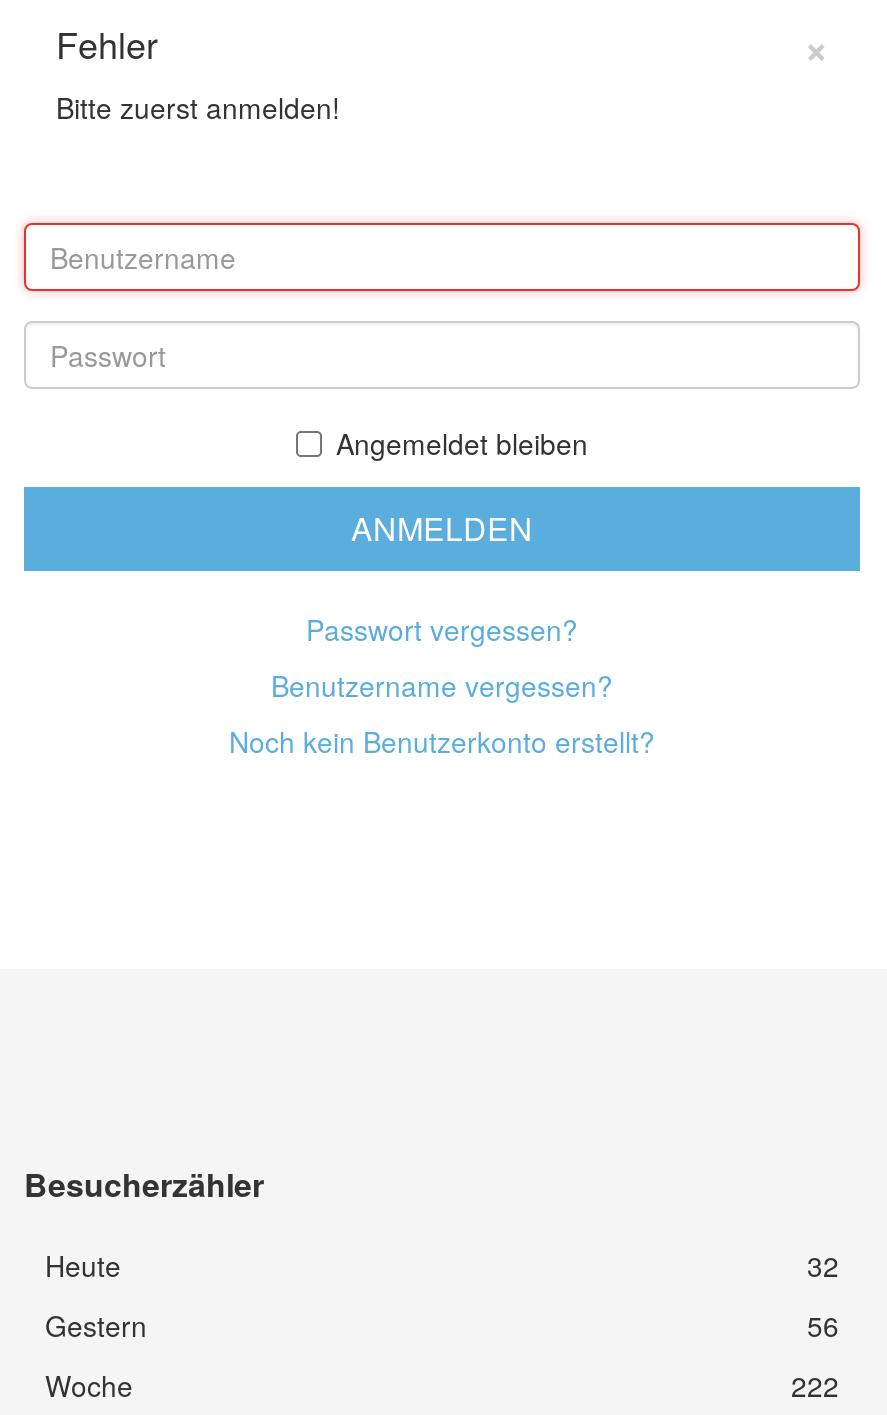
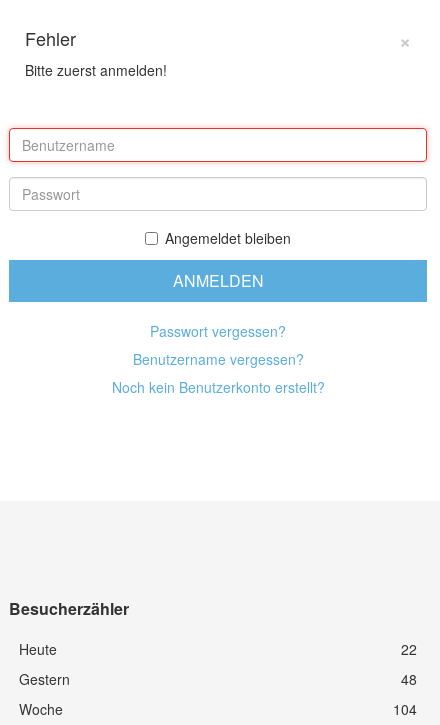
[807,1245,839,1285] 32 -> [400,639,416,659] 22
[807,1305,839,1345] 56 -> [400,669,416,689] 48
[791,1365,839,1405] 222 -> [392,699,416,719] 104

